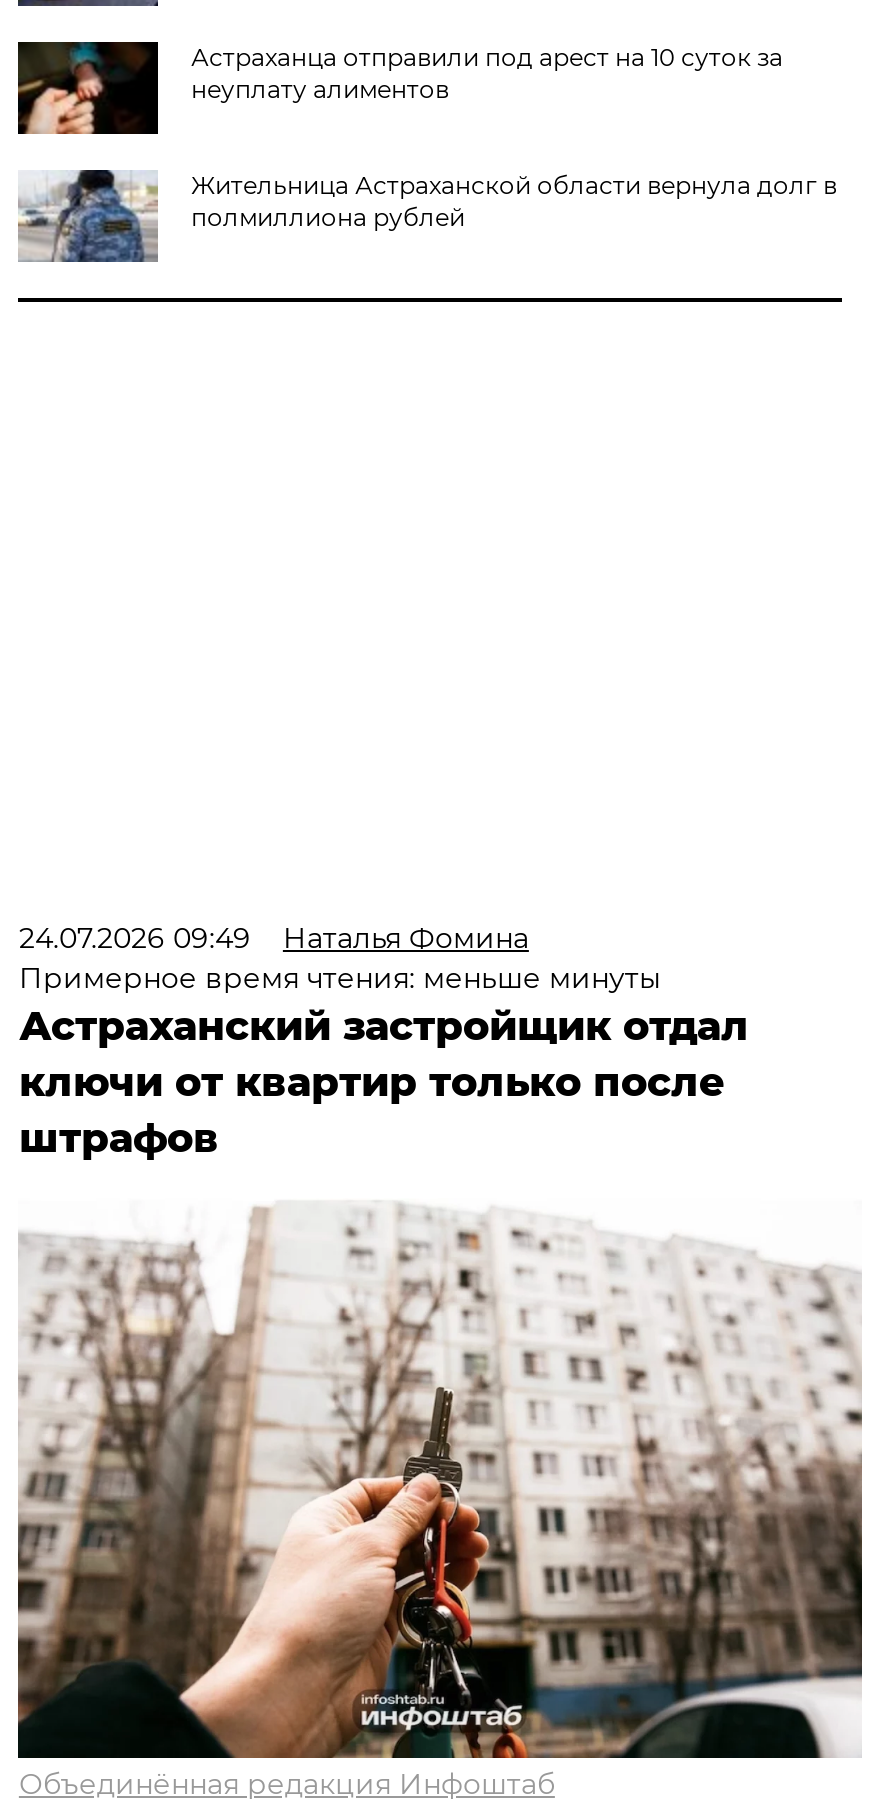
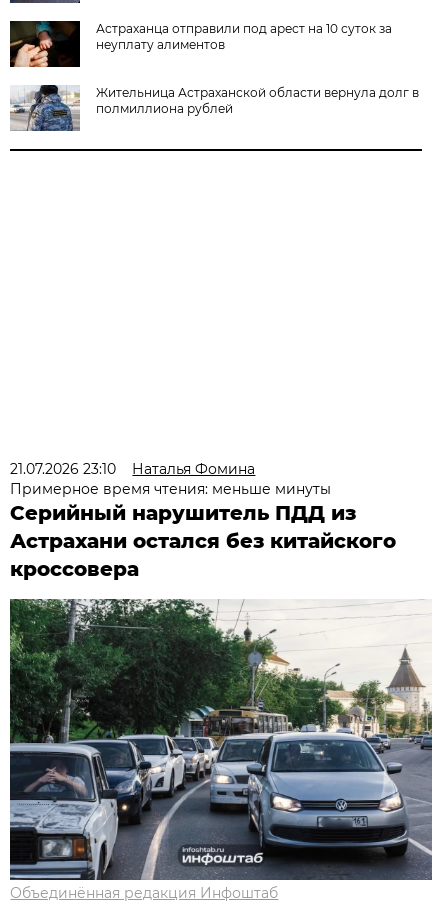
[19,920,529,956] 24.07.2026 09:49 Наталья Фомина -> [10,460,255,478] 21.07.2026 23:10 Наталья Фомина
[19,1002,749,1162] Астраханский застройщик отдал | ключи от квартир только после | штрафов -> [10,501,396,581] Серийный нарушитель ПДД из | Астрахани остался без китайского | кроссовера
[16,1198,862,1760] [image] -> [9,598,433,881] [image]

